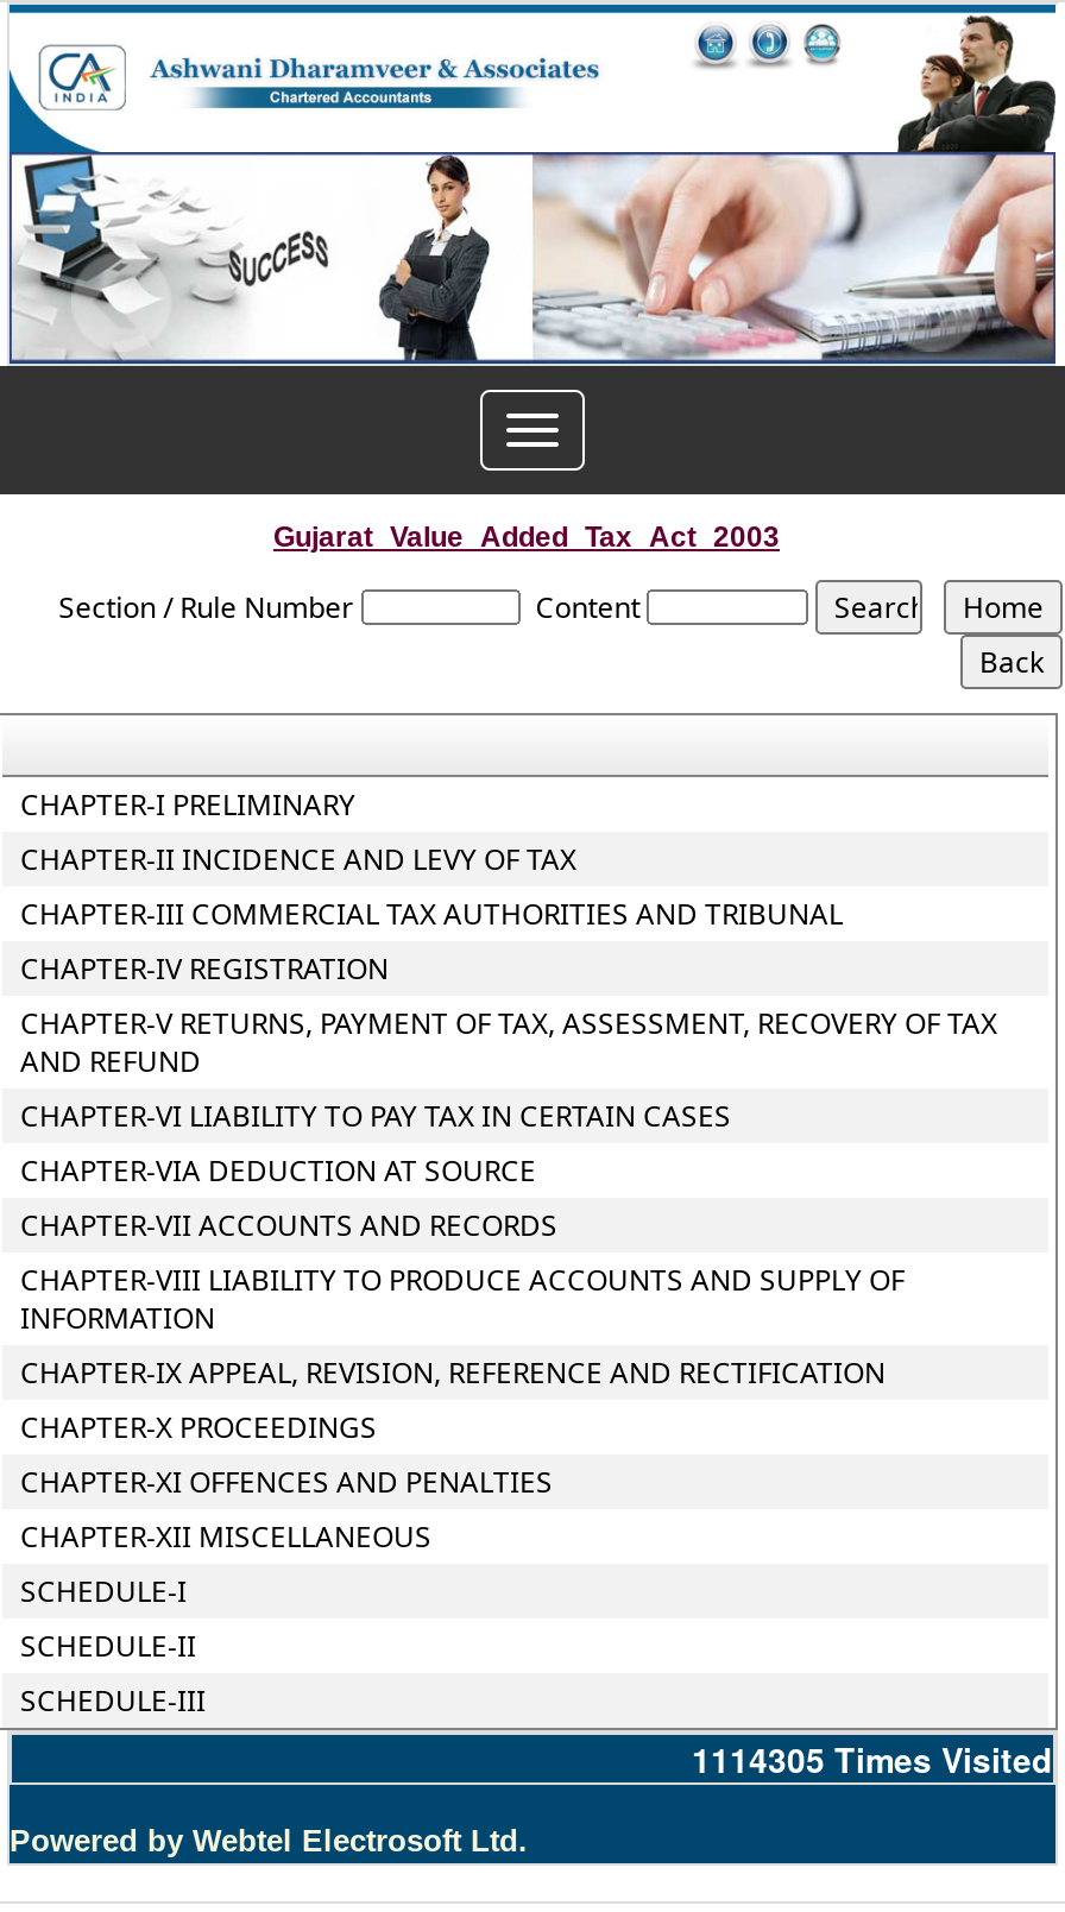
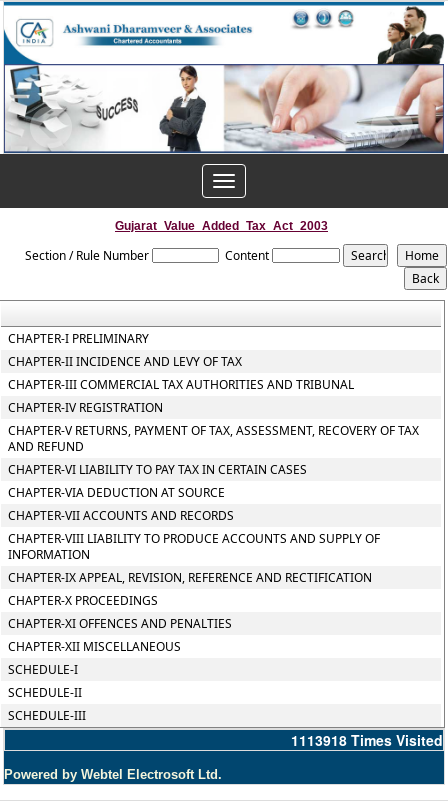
[692,1735,1053,1782] 1114305 Times Visited -> [291,730,443,750] 1113918 Times Visited

